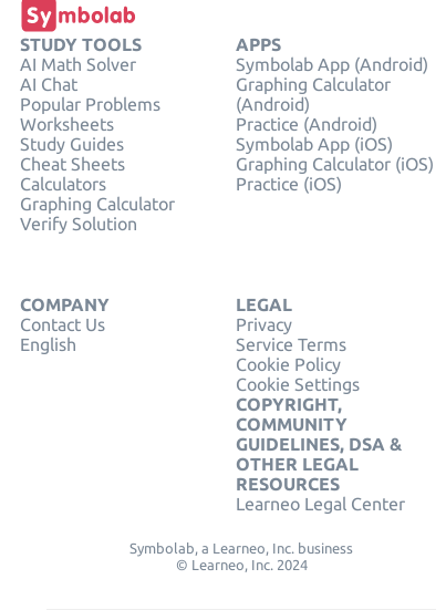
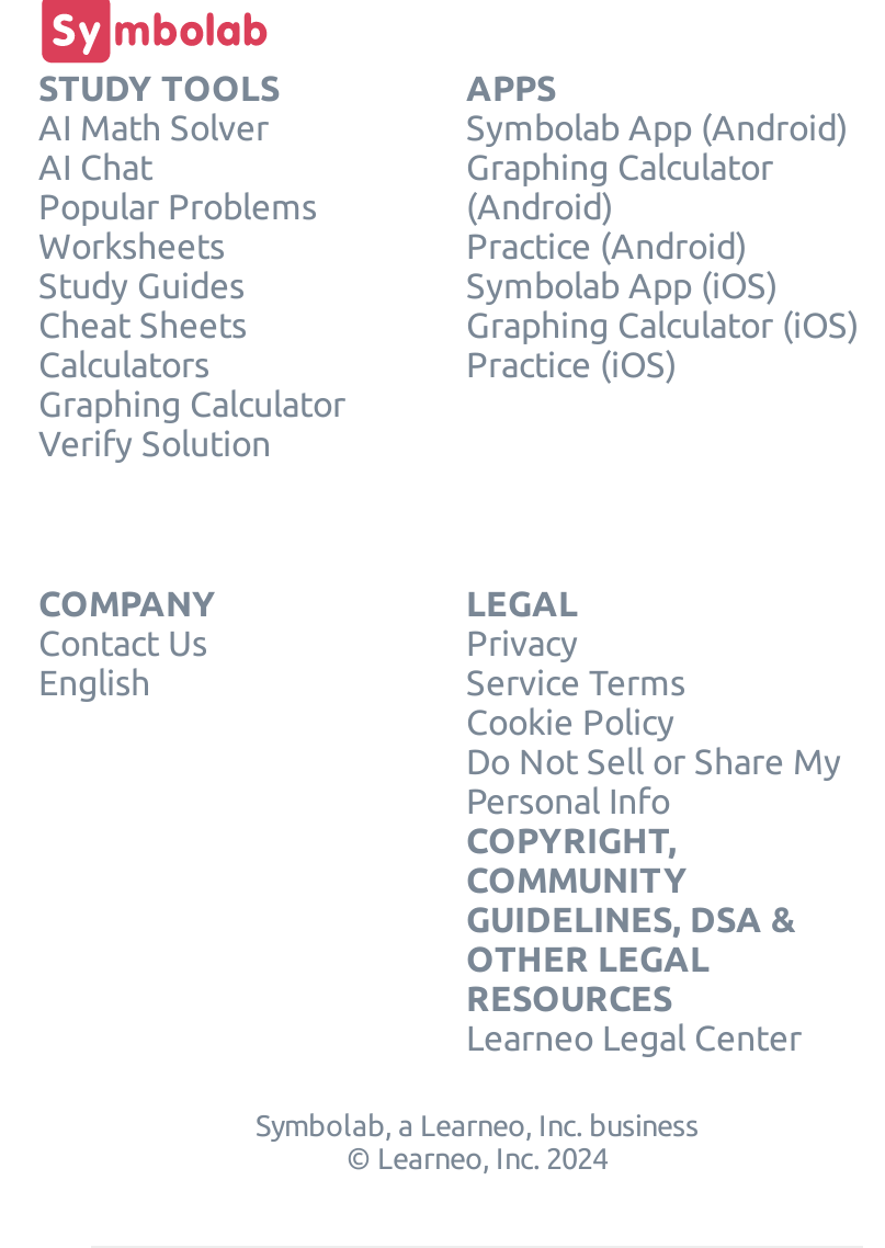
[236,375,360,395] Cookie Settings -> [466,742,841,821] Do Not Sell or Share My | Personal Info

